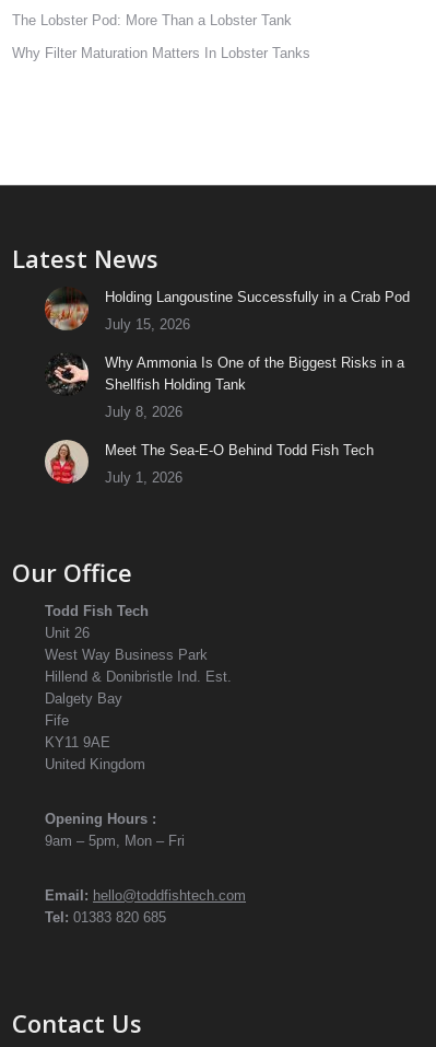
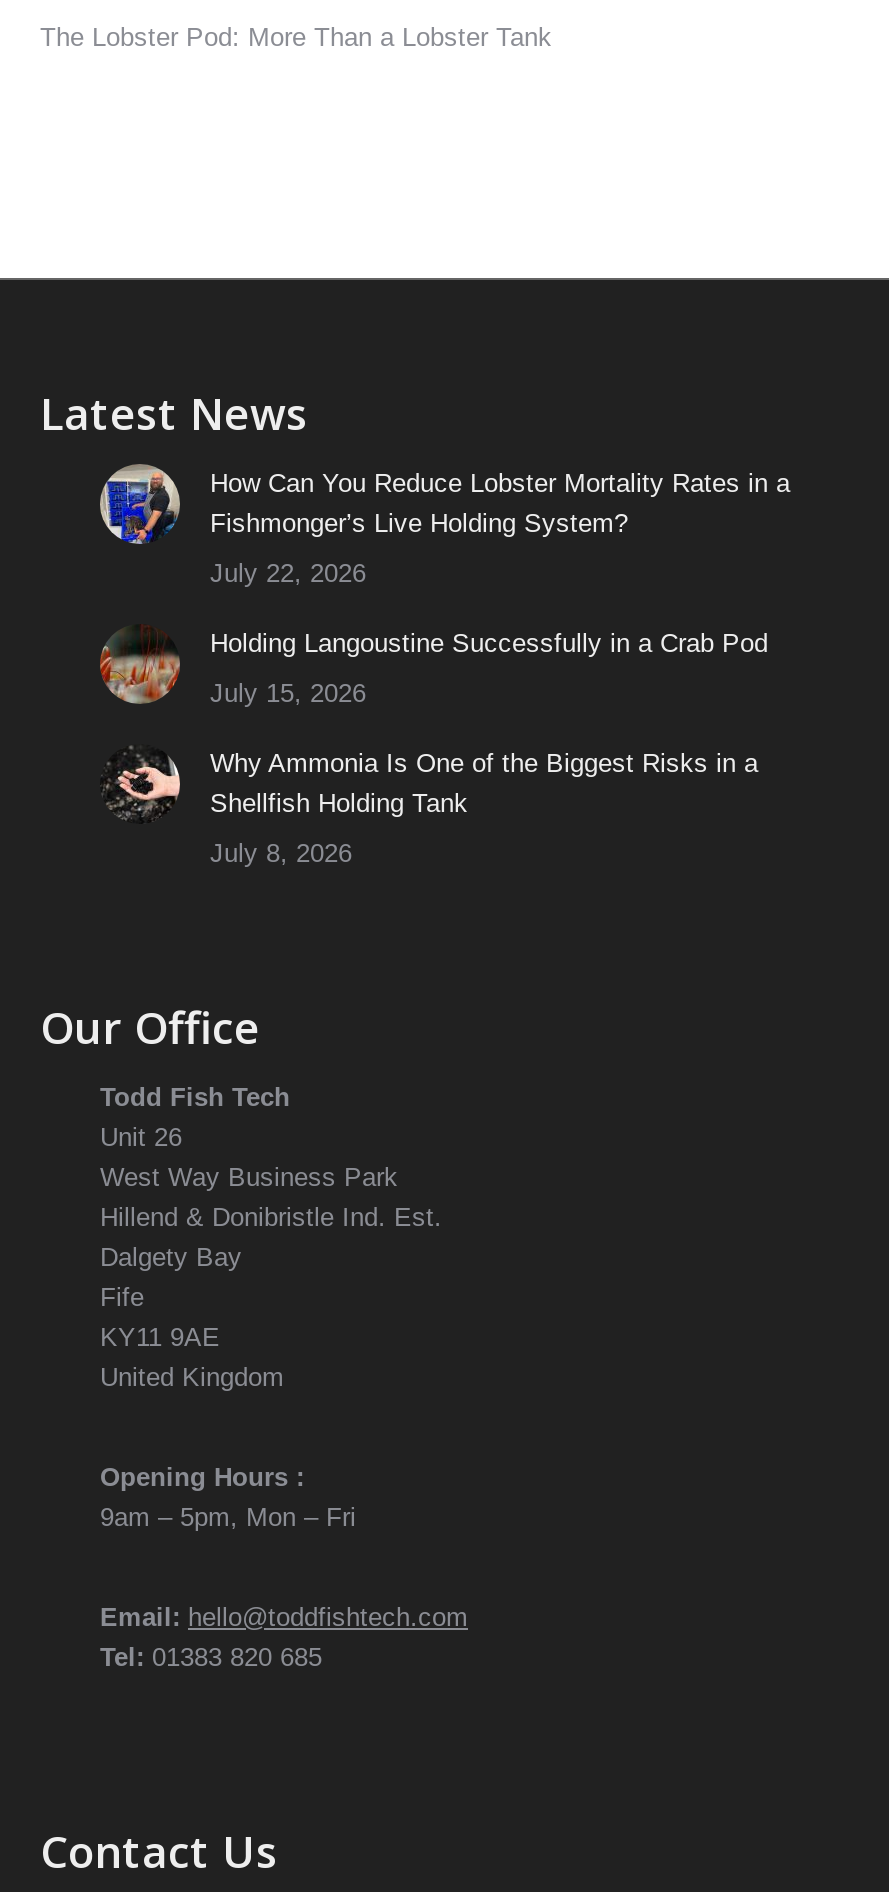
[12,45,310,62] Why Filter Maturation Matters In Lobster Tanks -> none
moved [12,242,158,275] -> [40,383,308,443]: Latest News
none -> [98,462,790,589] [image] | How Can You Reduce Lobster Mortality Rates in a | Fishmonger’s Live Holding System? | July 22, 2026
moved [44,287,410,421] -> [98,624,768,869]: [image] | Holding Langoustine Successfully in a Crab Pod | July 15, 2026 | Why Ammonia Is One of the Biggest Risks in a | Shellfish Holding Tank | July 8, 2026
[44,439,374,486] [image] | Meet The Sea-E-O Behind Todd Fish Tech | July 1, 2026 -> none

